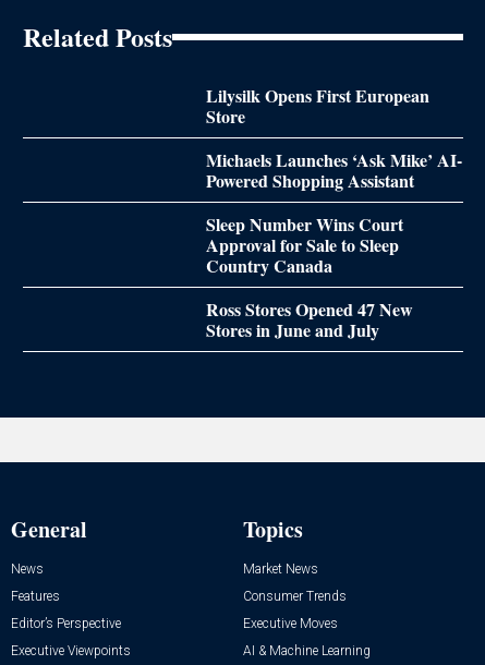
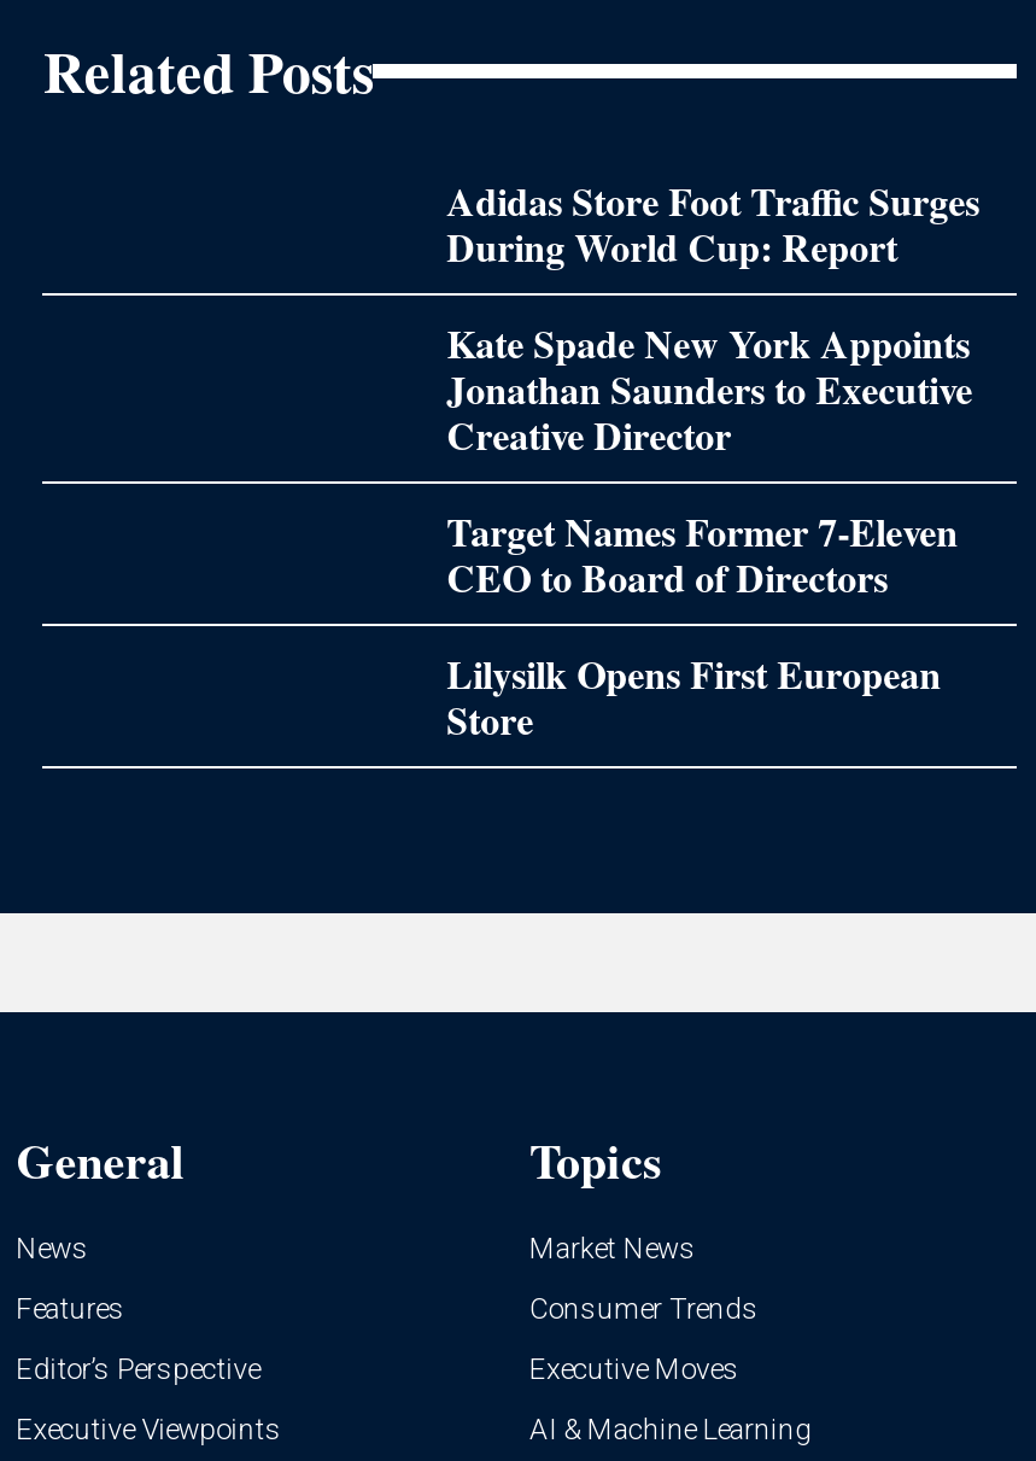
none -> [447,173,980,605] Adidas Store Foot Traffic Surges | During World Cup: Report | Kate Spade New York Appoints | Jonathan Saunders to Executive | Creative Director | Target Names Former 7-Eleven | CEO to Board of Directors
moved [206,83,429,129] -> [447,646,941,747]: Lilysilk Opens First European | Store
[206,147,462,343] Michaels Launches ‘Ask Mike’ AI- | Powered Shopping Assistant | Sleep Number Wins Court | Approval for Sale to Sleep | Country Canada | Ross Stores Opened 47 New | Stores in June and July -> none

